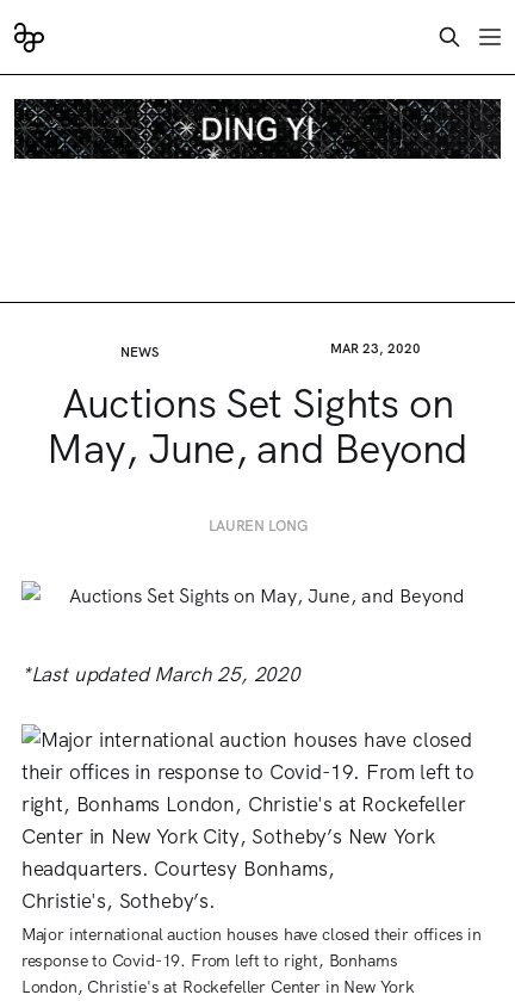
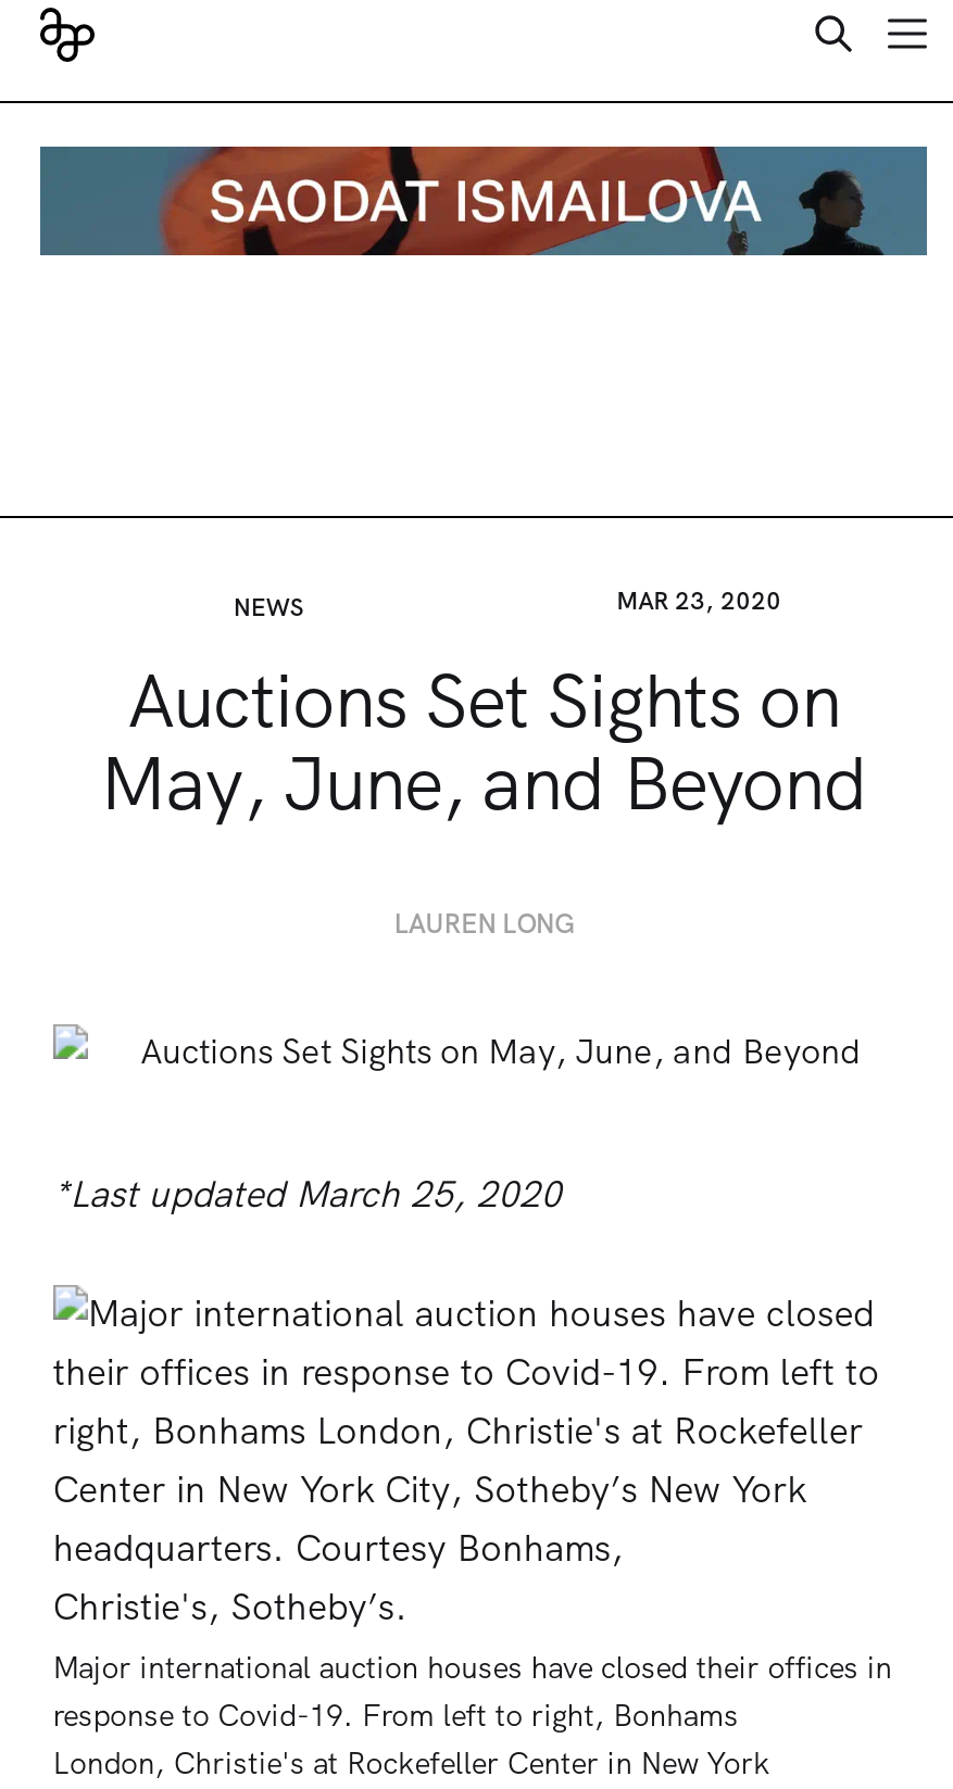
[13,98,502,160] [image] -> [38,144,929,257] [image]

